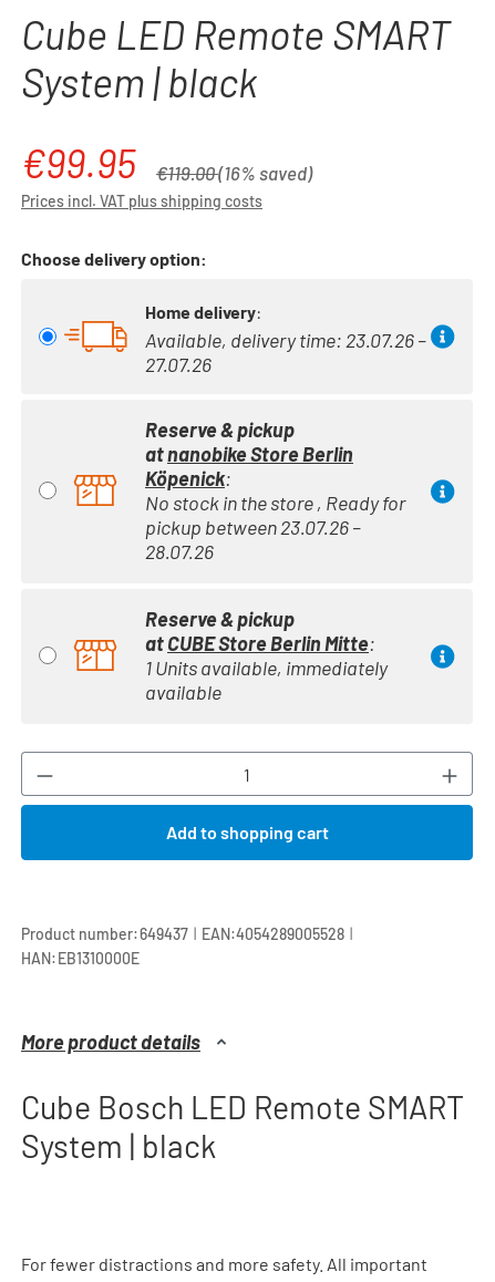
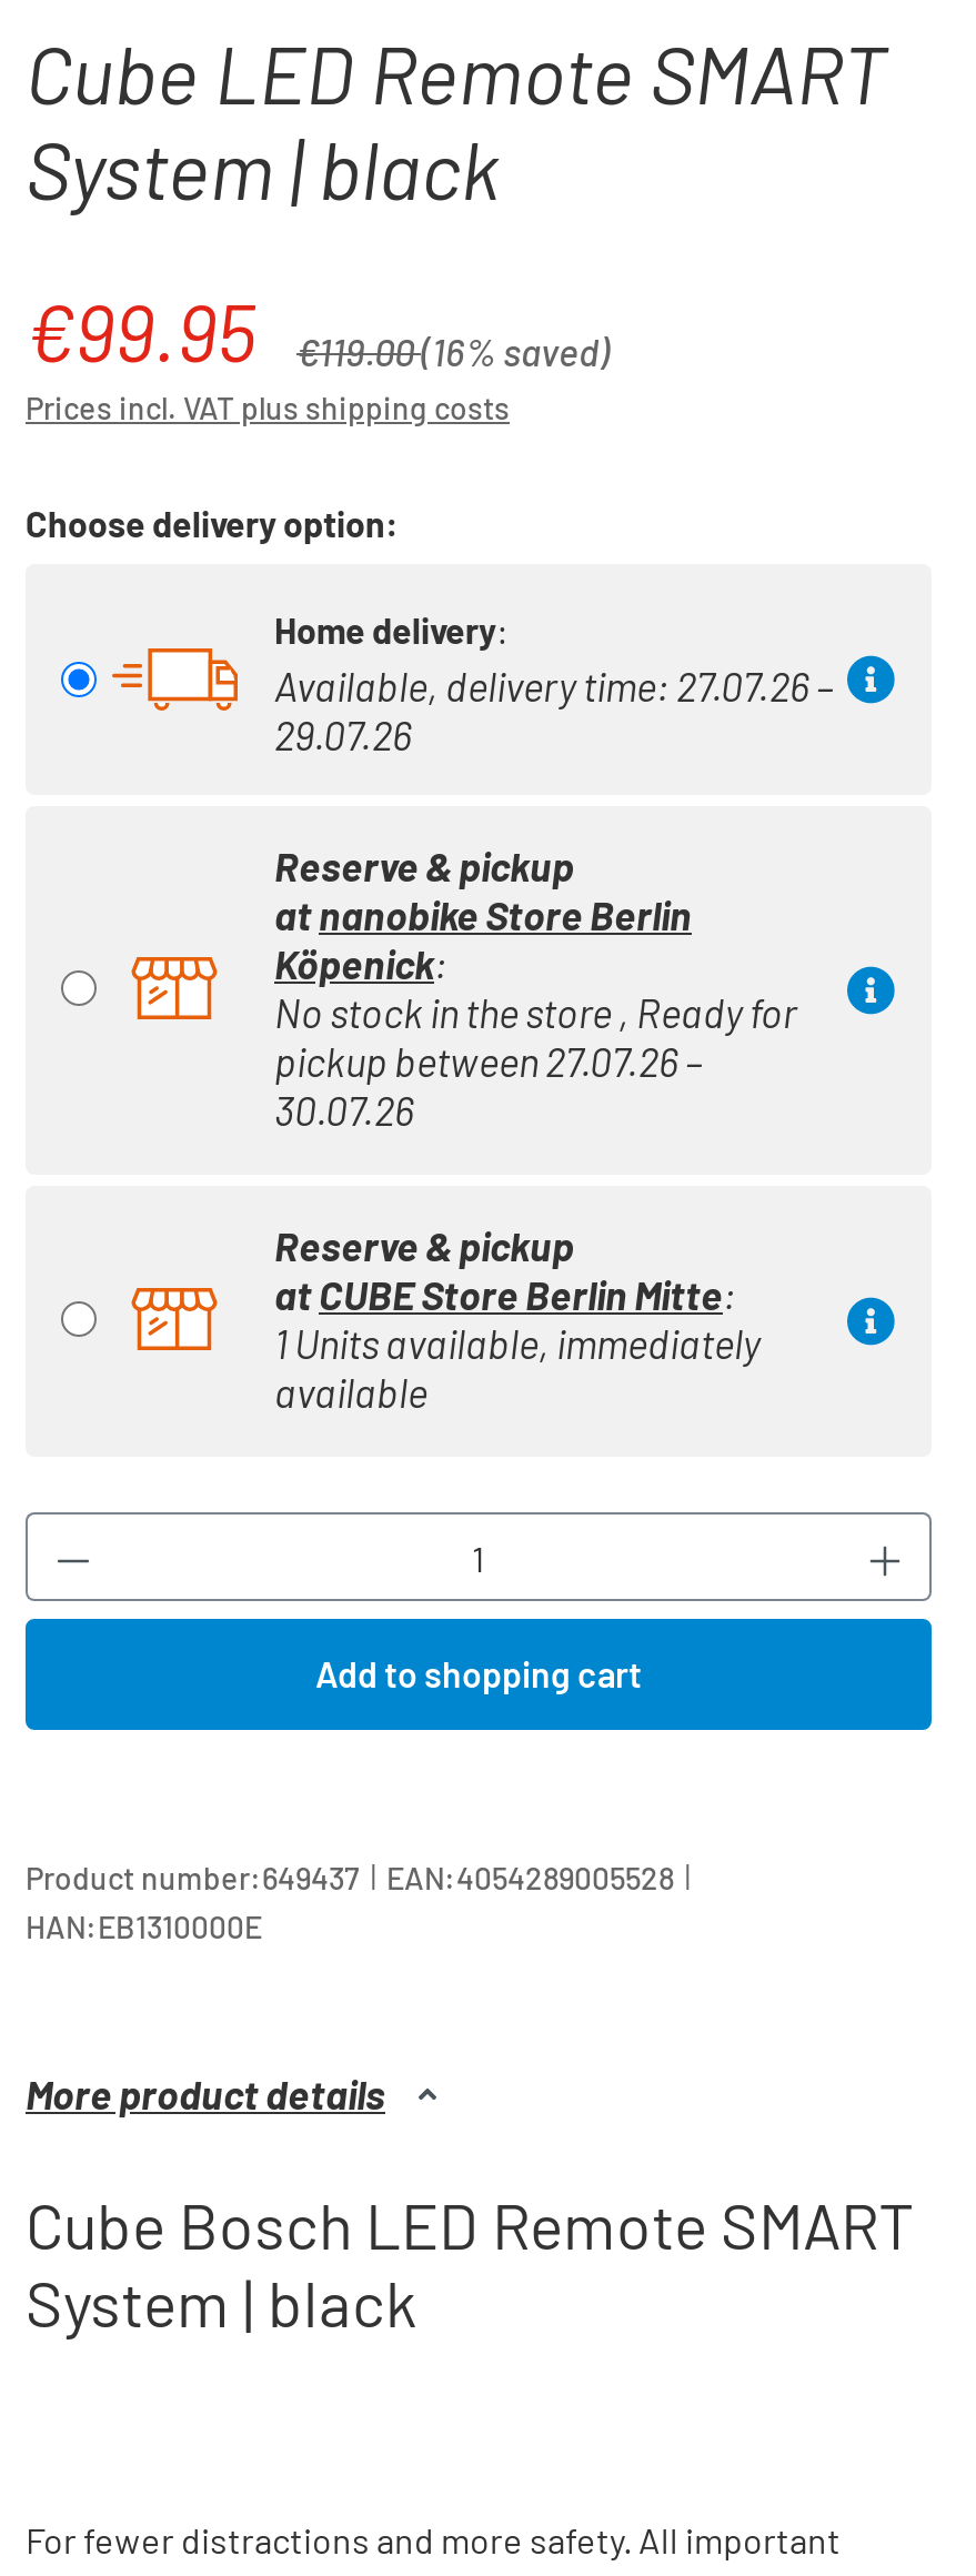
[145,328,426,352] Available, delivery time: 23.07.26 – -> [274,662,834,711] Available, delivery time: 27.07.26 –
[145,352,212,377] 27.07.26 -> [274,711,412,760] 29.07.26
[145,515,361,539] pickup between 23.07.26 – -> [274,1037,703,1086] pickup between 27.07.26 –
[145,539,214,564] 28.07.26 -> [274,1086,414,1135] 30.07.26

